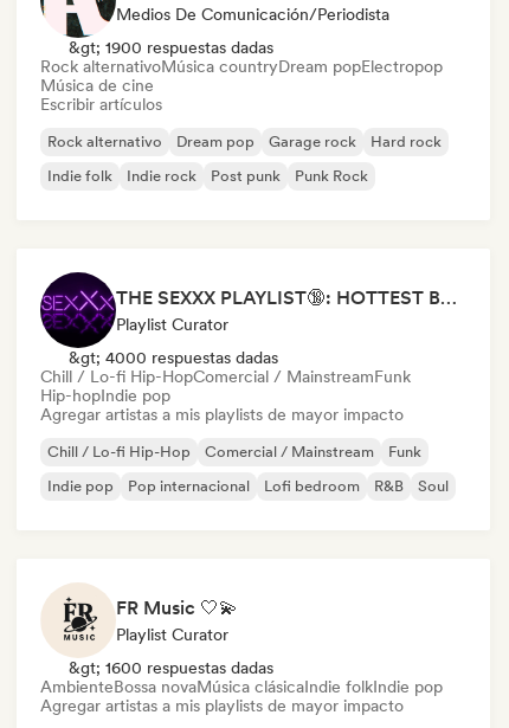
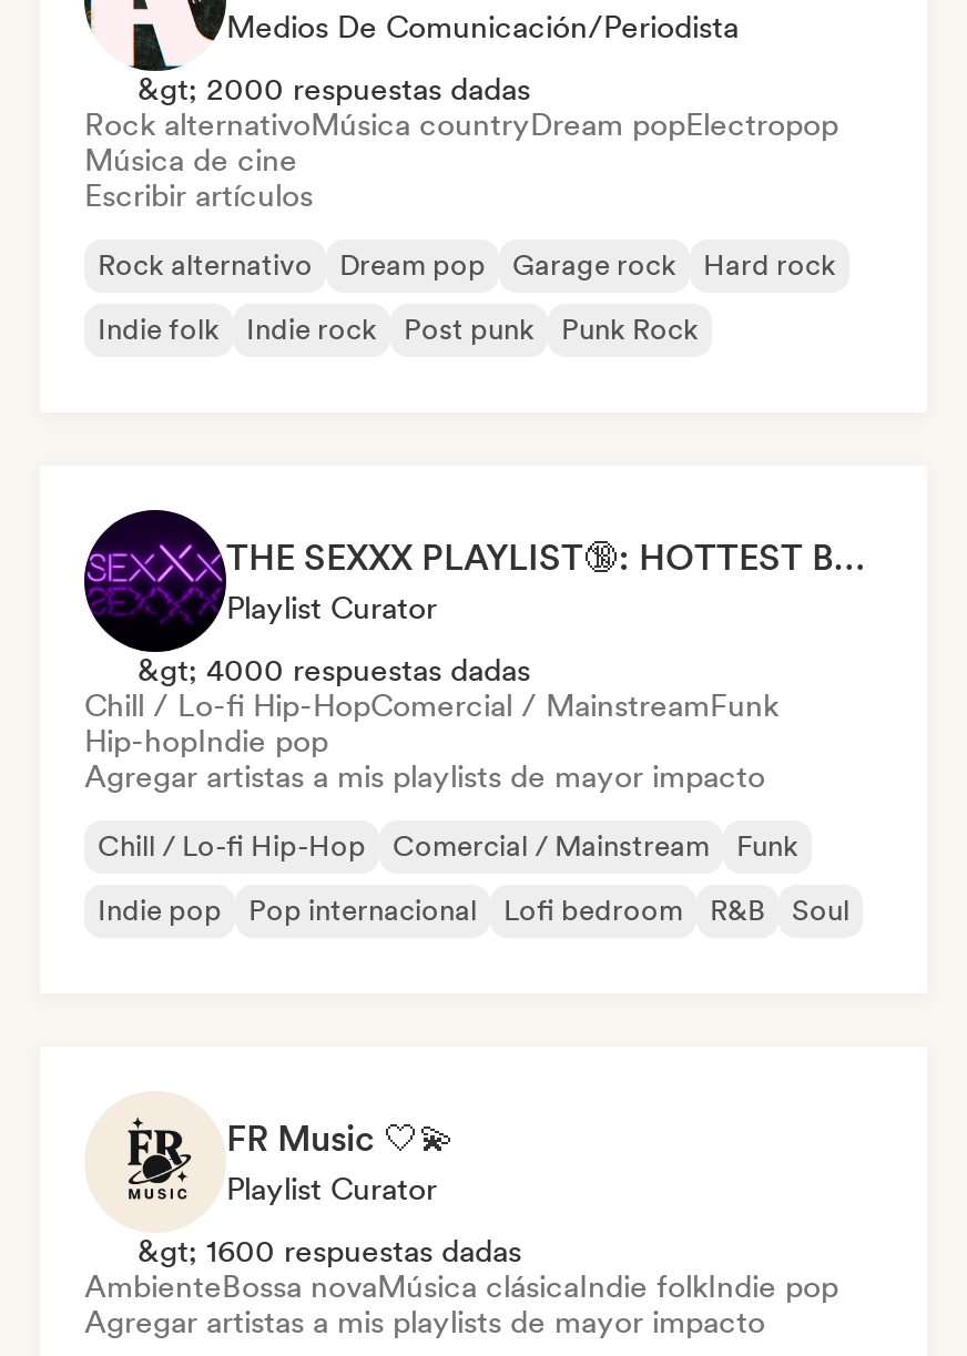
[69,38,273,57] &gt; 1900 respuestas dadas -> [138,71,530,106] &gt; 2000 respuestas dadas

